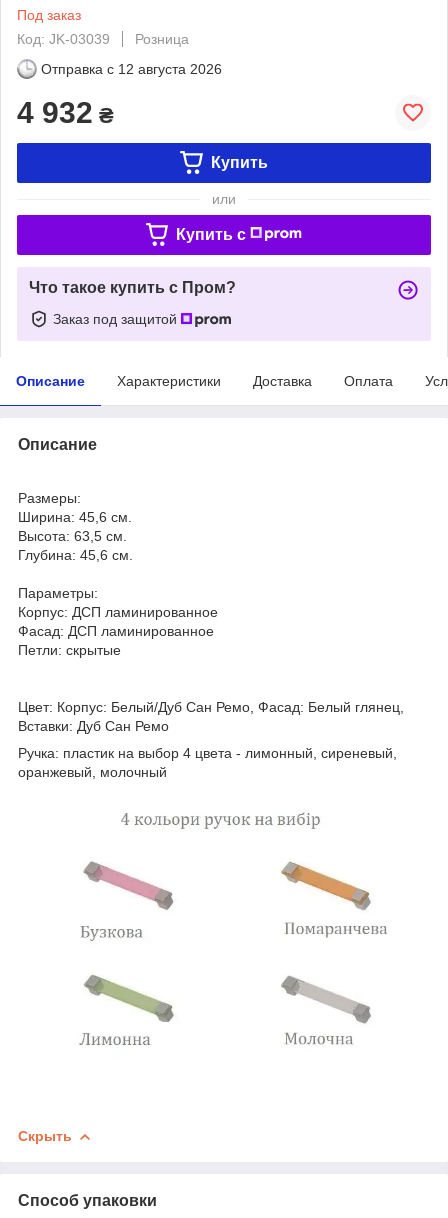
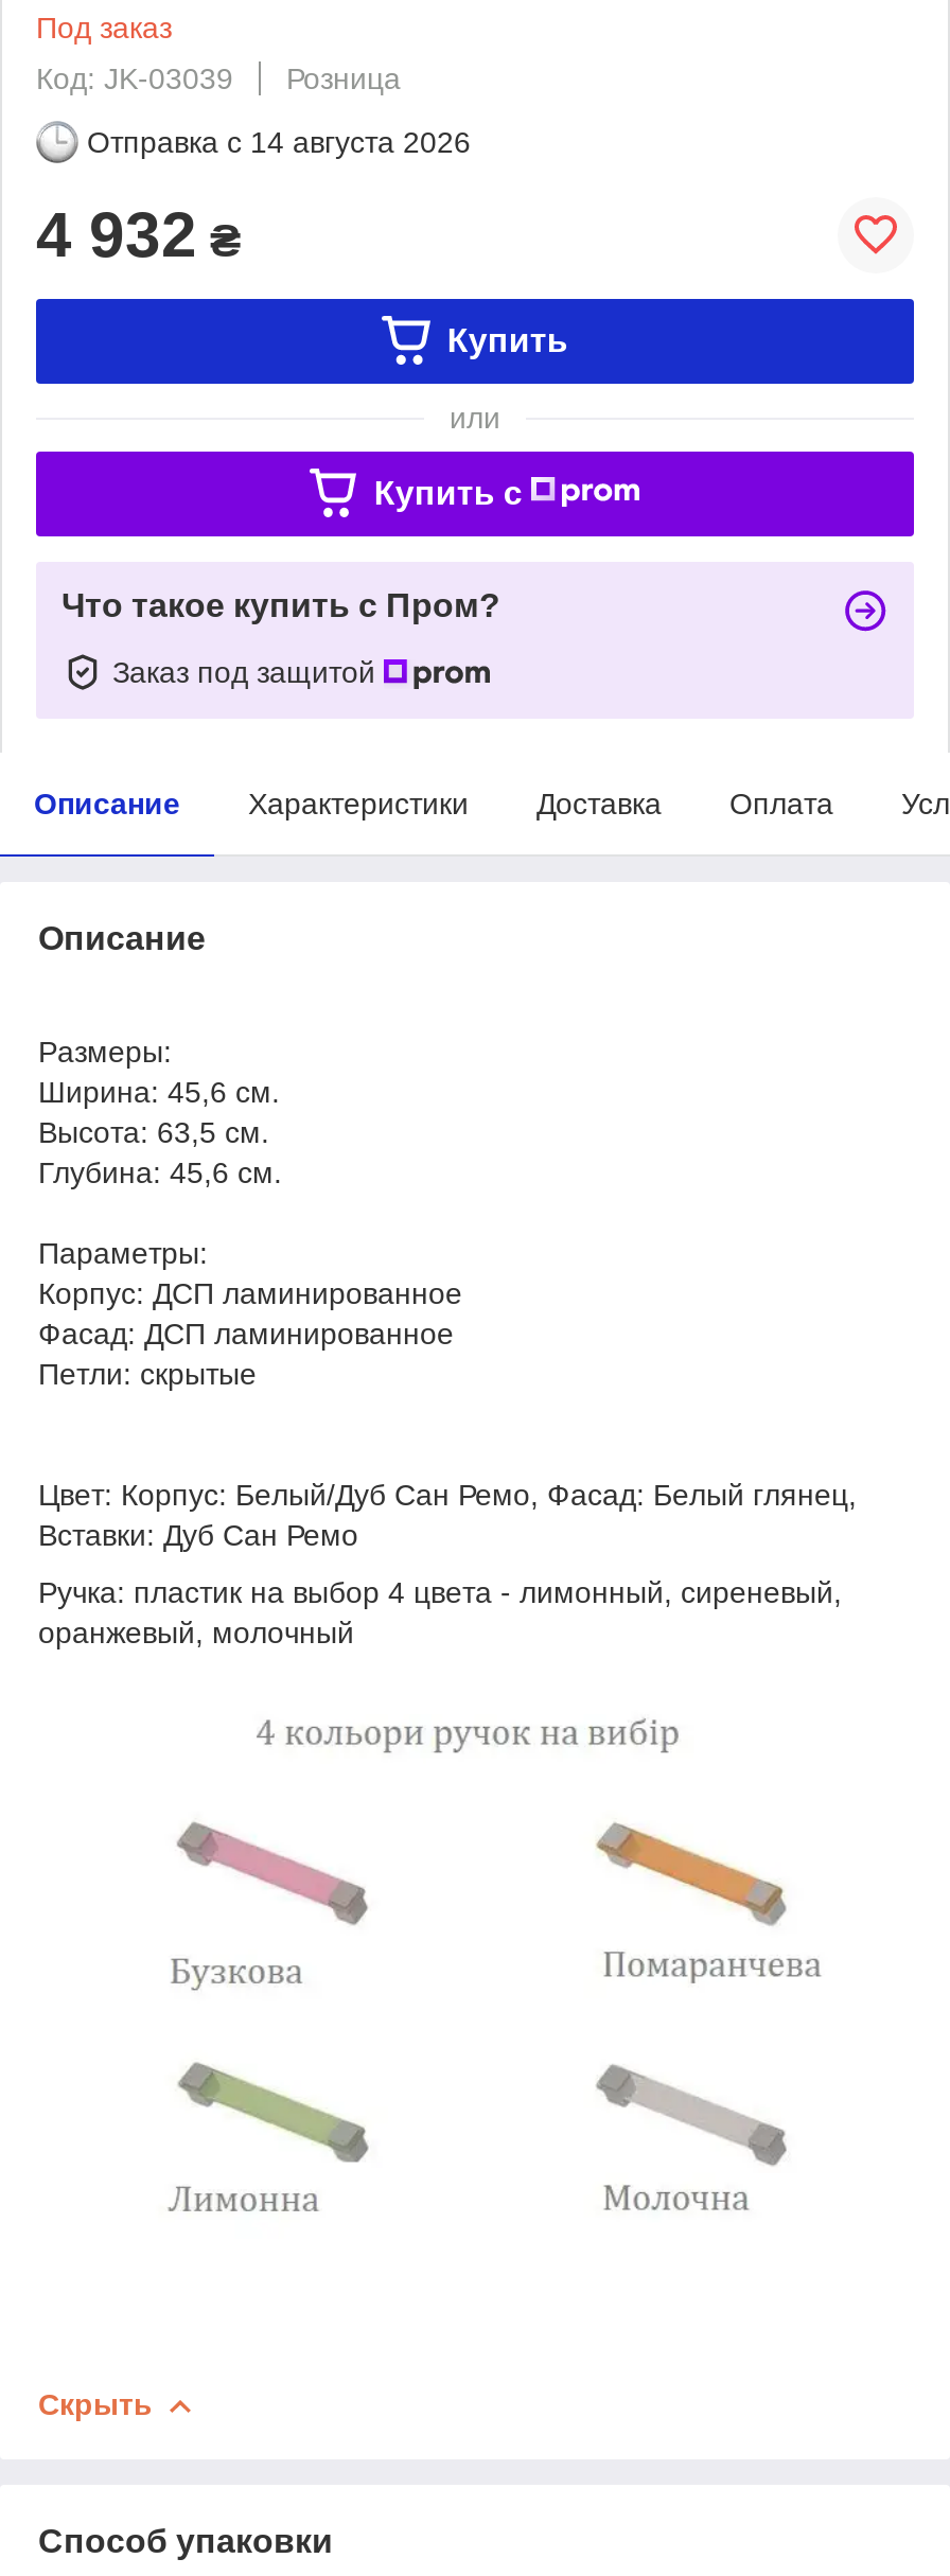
[41,61,222,77] Отправка с 12 августа 2026 -> [87,125,471,159] Отправка с 14 августа 2026

